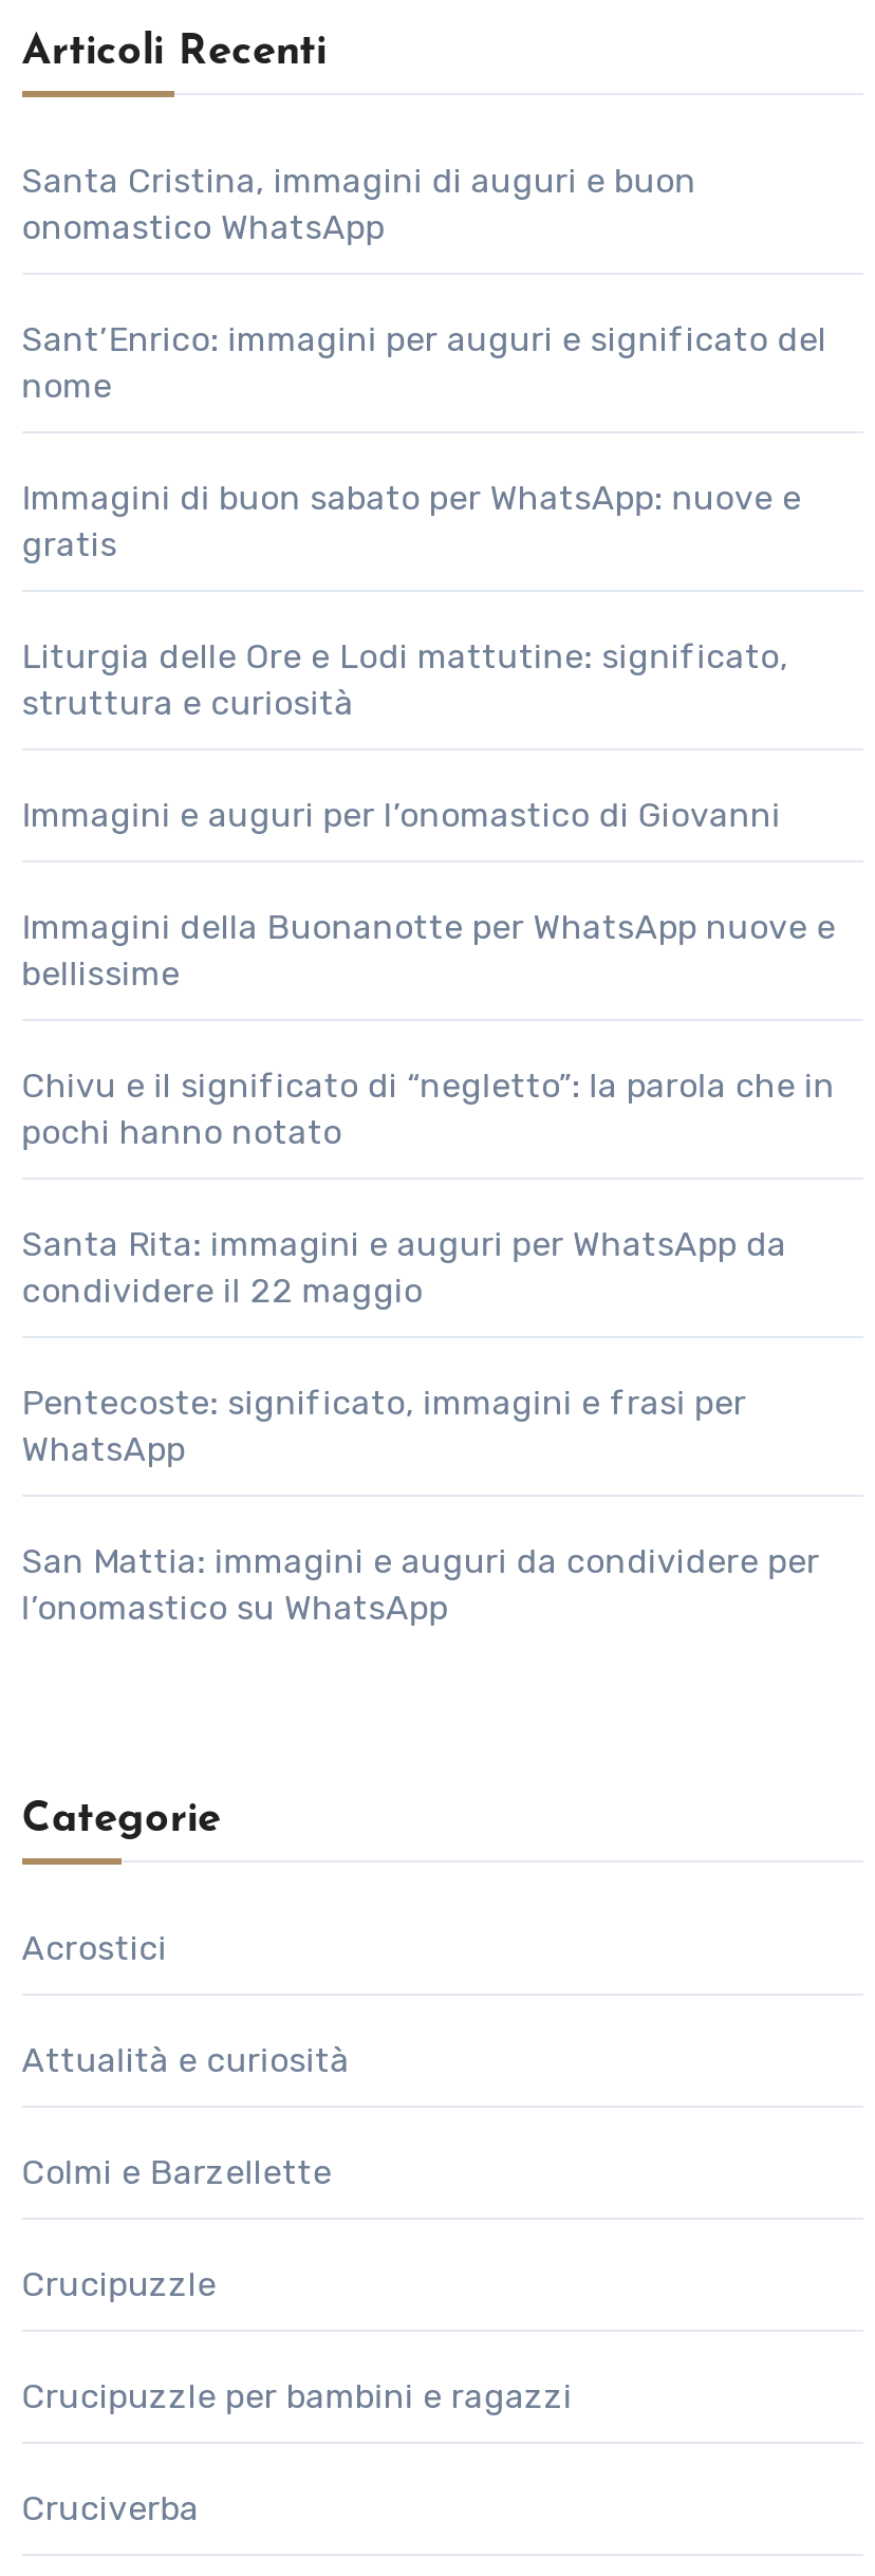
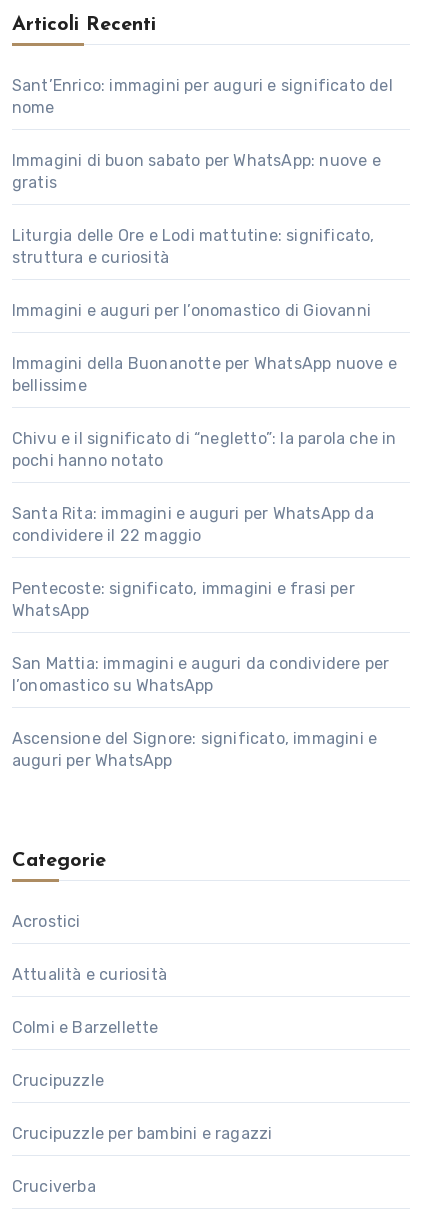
[22,162,696,248] Santa Cristina, immagini di auguri e buon | onomastico WhatsApp -> none
moved [22,320,836,1629] -> [12,76,397,695]: Sant’Enrico: immagini per auguri e significato del | nome | Immagini di buon sabato per WhatsApp: nuove e | ... | San Mattia: immagini e auguri da condividere per | l’onomastico su WhatsApp
none -> [12,729,377,770] Ascensione del Signore: significato, immagini e | auguri per WhatsApp

